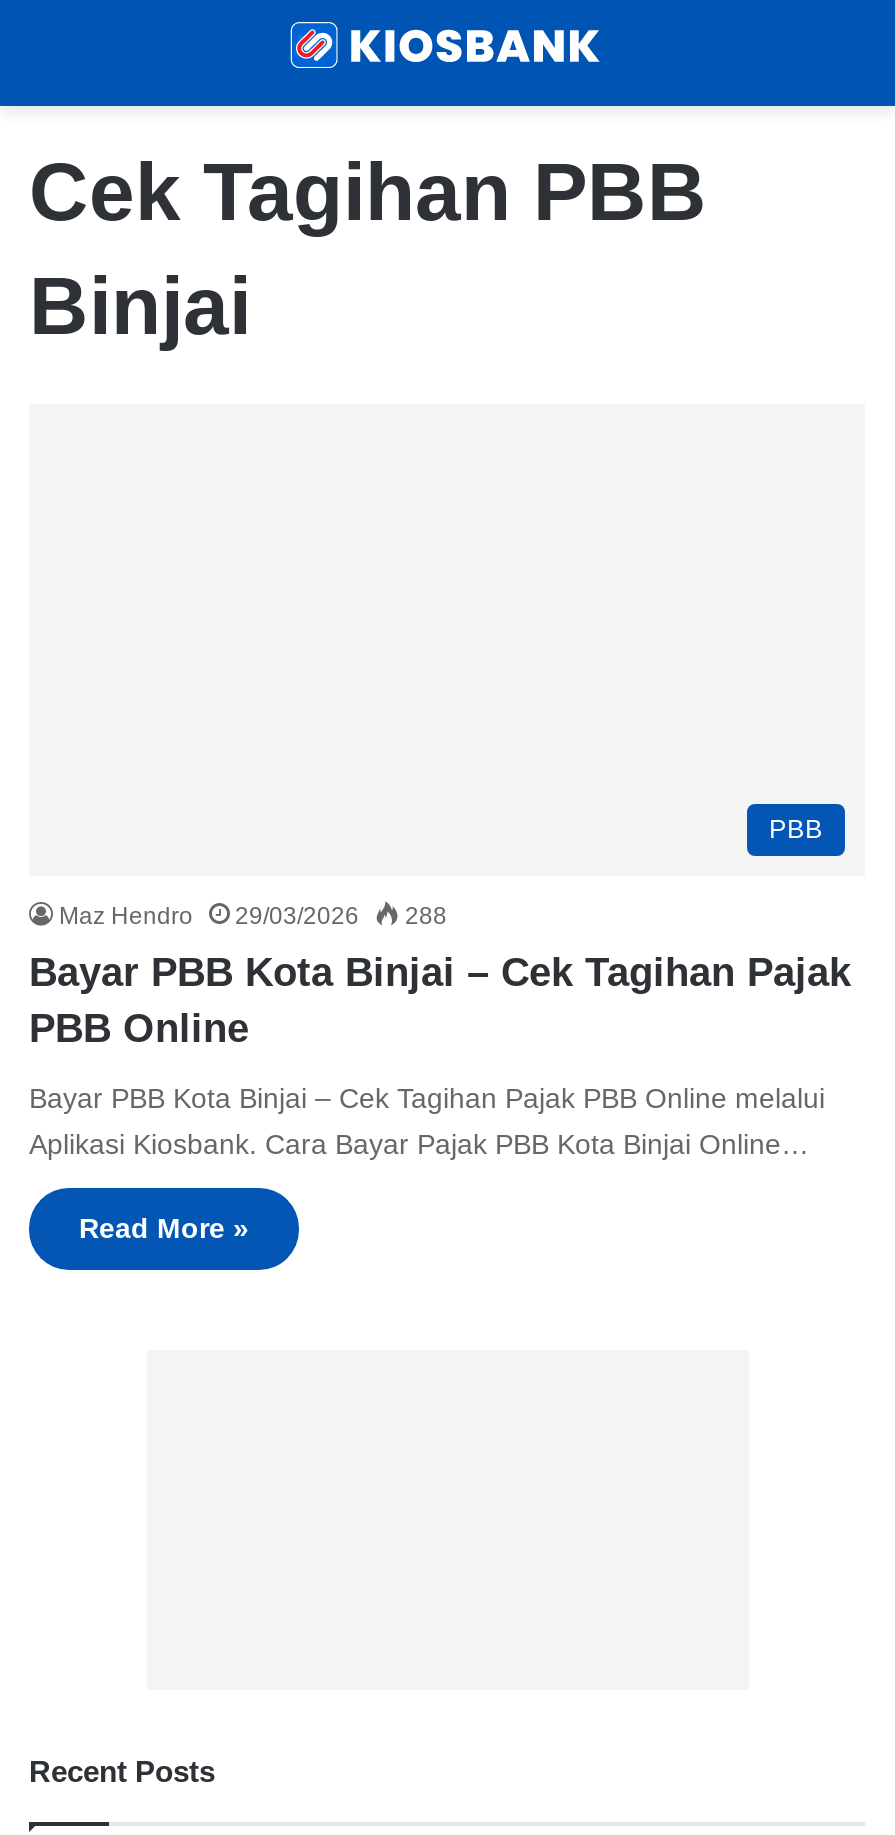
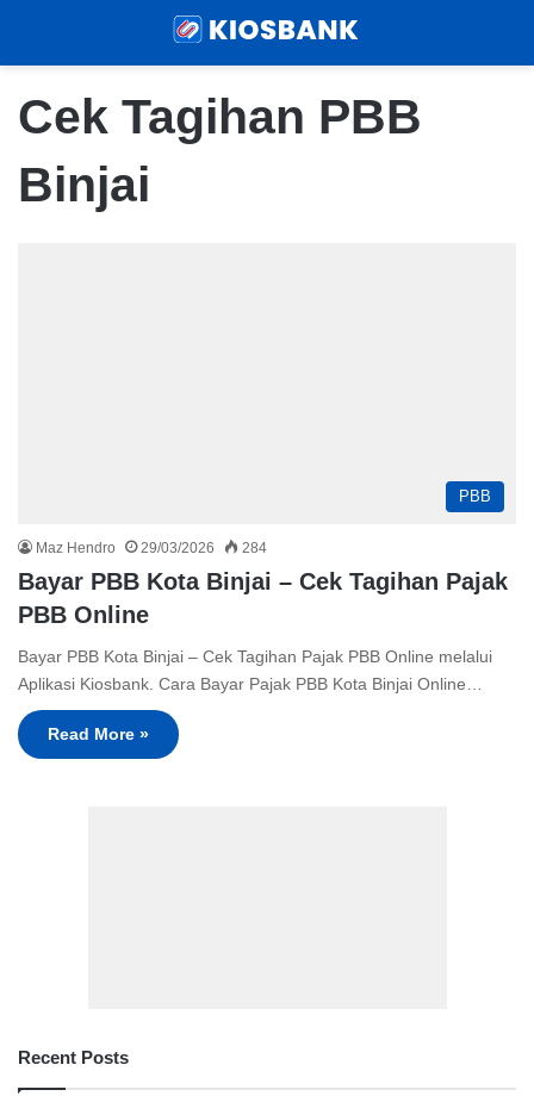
[59,902,447,930] Maz Hendro 29/03/2026 288 -> [36,540,267,556] Maz Hendro 29/03/2026 284

